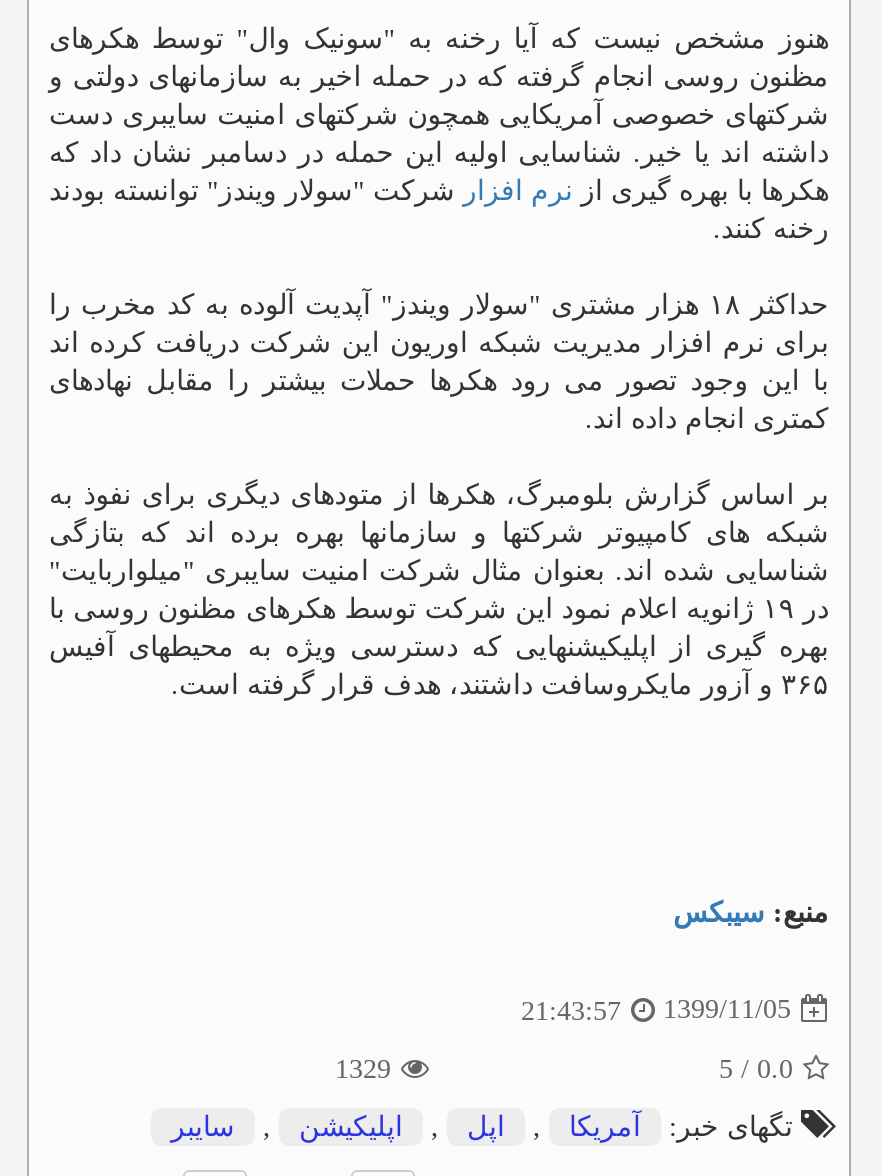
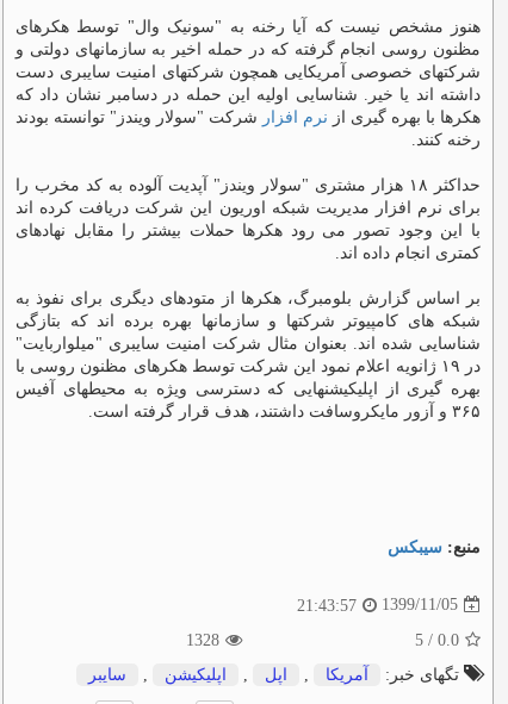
[335,1054,391,1084] 1329 -> [186,632,219,649] 1328

